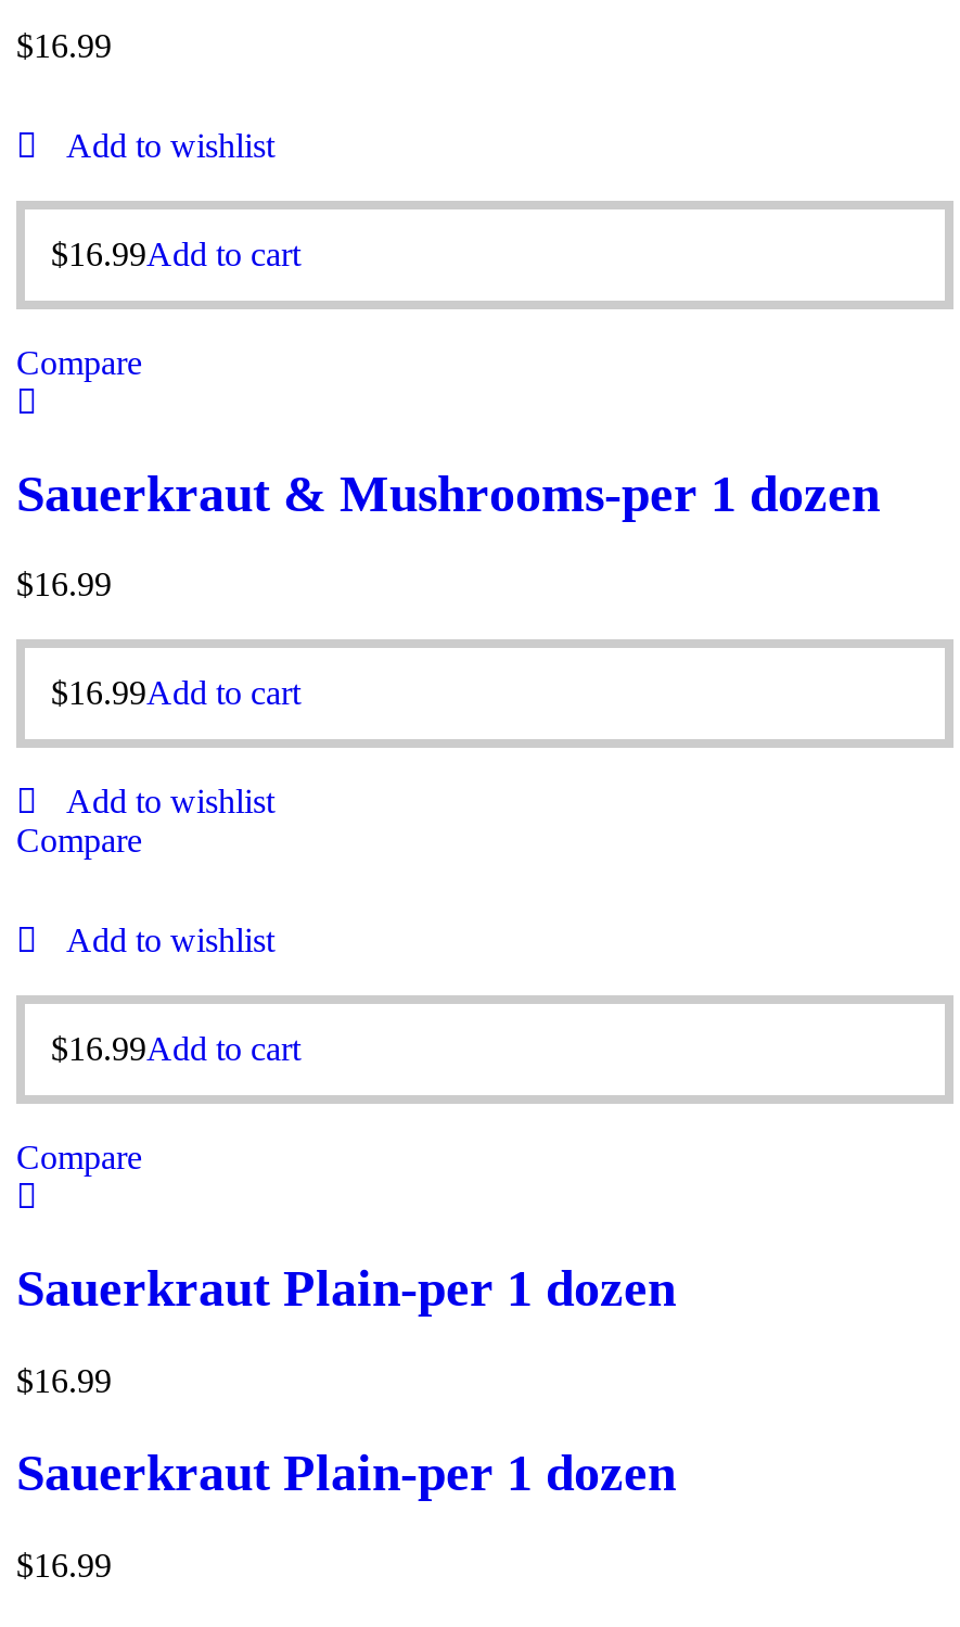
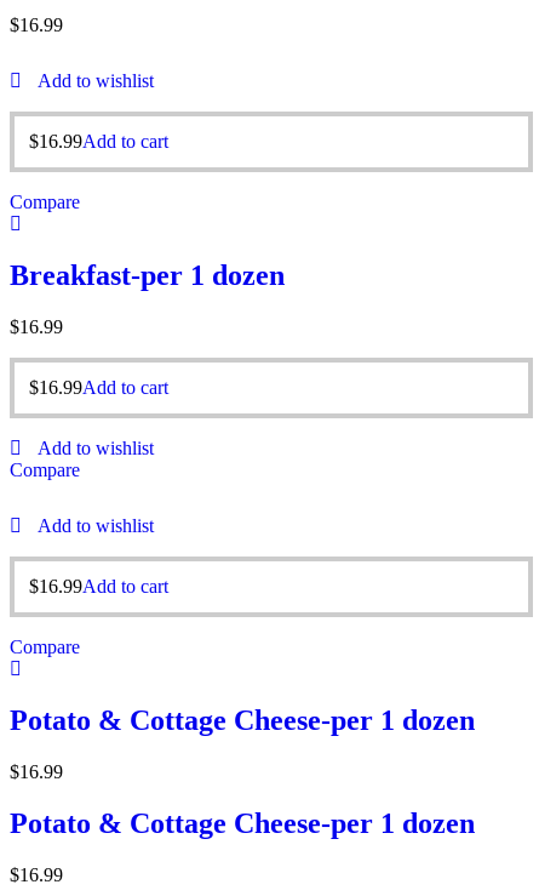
[16,465,880,521] Sauerkraut & Mushrooms-per 1 dozen -> [10,259,285,291] Breakfast-per 1 dozen
[16,1261,676,1317] Sauerkraut Plain-per 1 dozen -> [10,704,475,736] Potato & Cottage Cheese-per 1 dozen
[16,1445,676,1501] Sauerkraut Plain-per 1 dozen -> [10,807,475,839] Potato & Cottage Cheese-per 1 dozen

